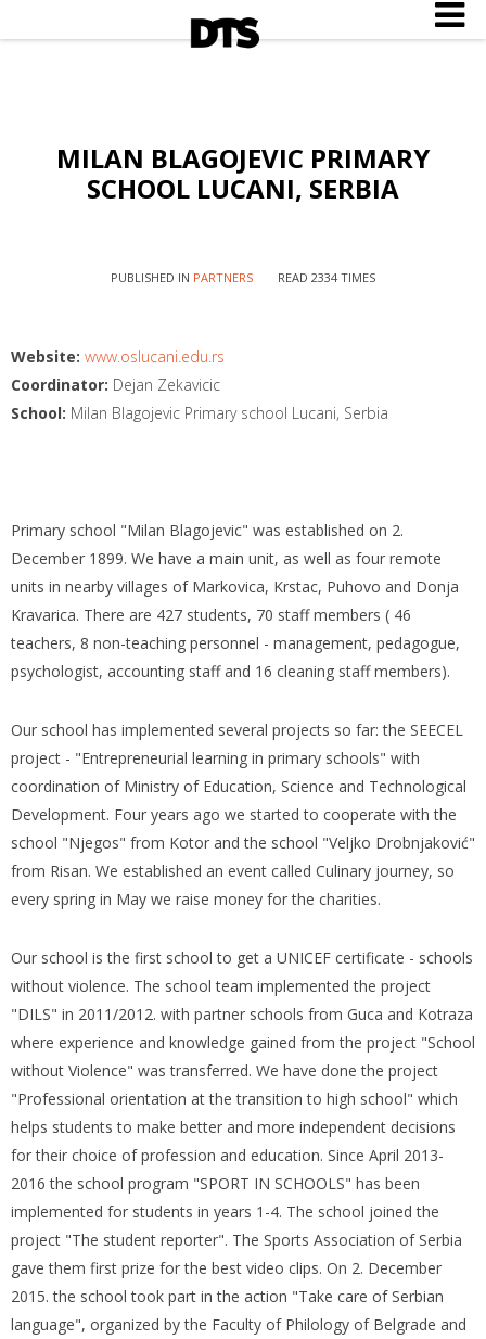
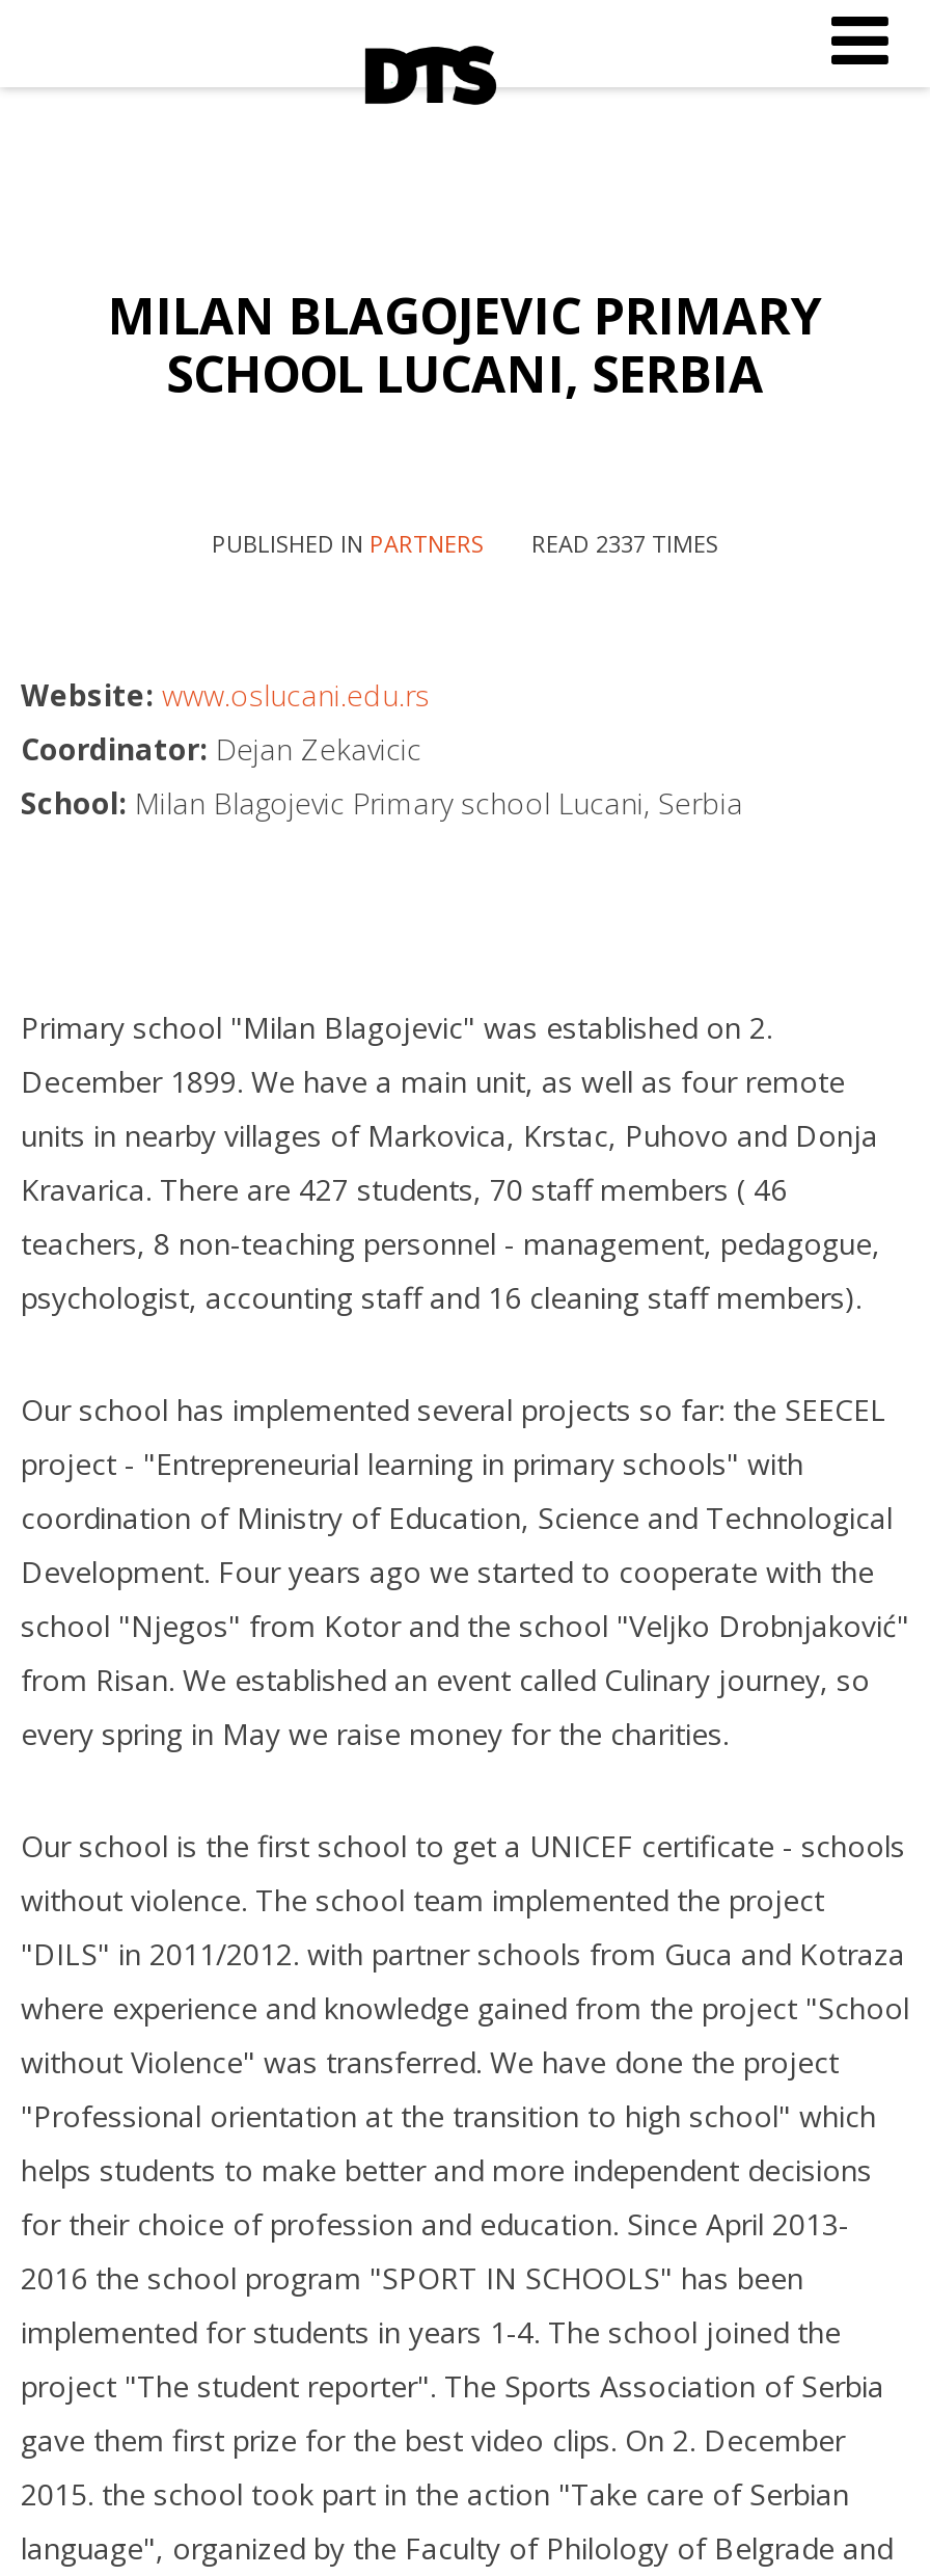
[111,269,375,285] PUBLISHED IN PARTNERS READ 2334 TIMES -> [212,528,718,559] PUBLISHED IN PARTNERS READ 2337 TIMES

